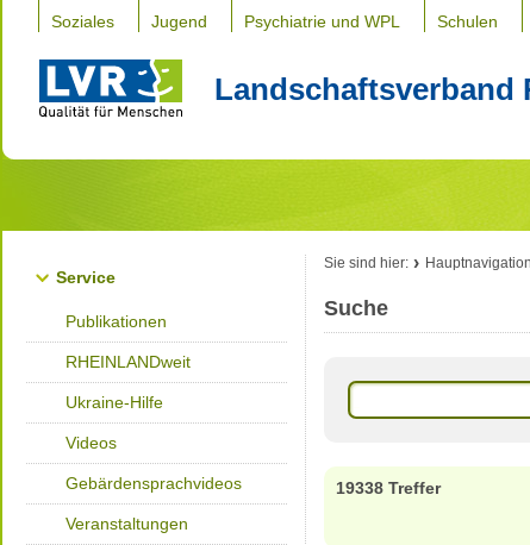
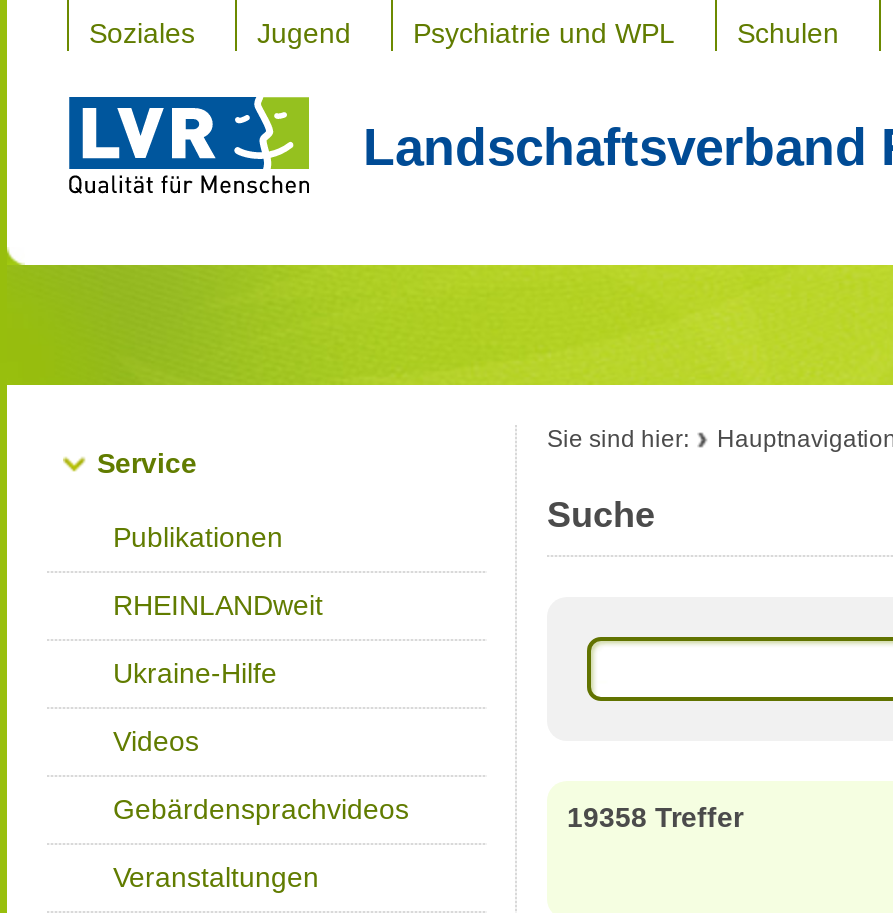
[336,478,441,497] 19338 Treffer -> [567,801,743,833] 19358 Treffer

